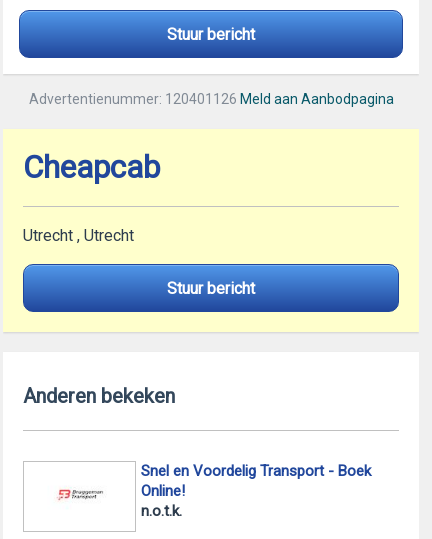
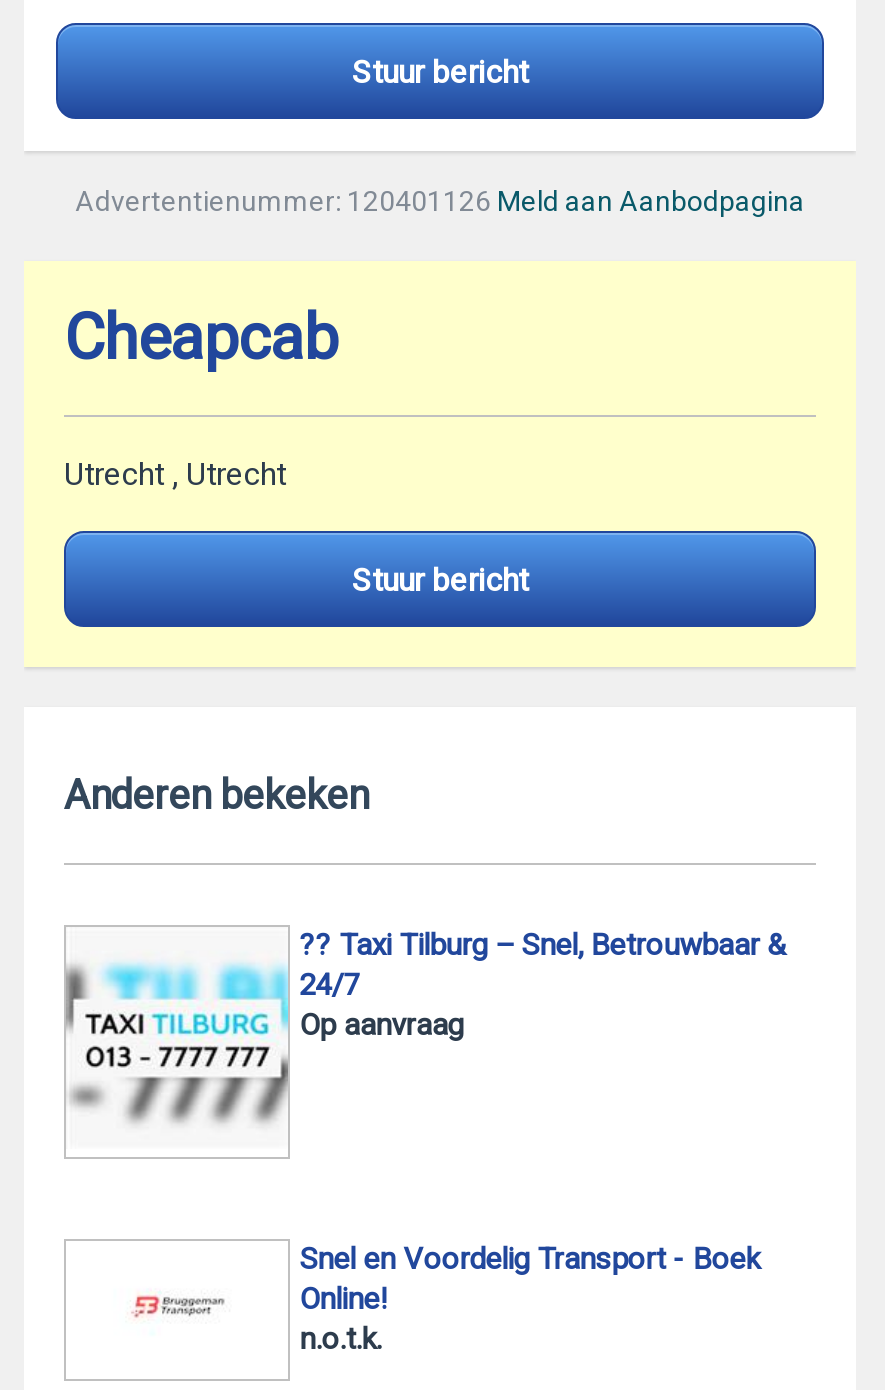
none -> [64,927,788,1123] [image] | ?? Taxi Tilburg – Snel, Betrouwbaar & | 24/7 | Op aanvraag

